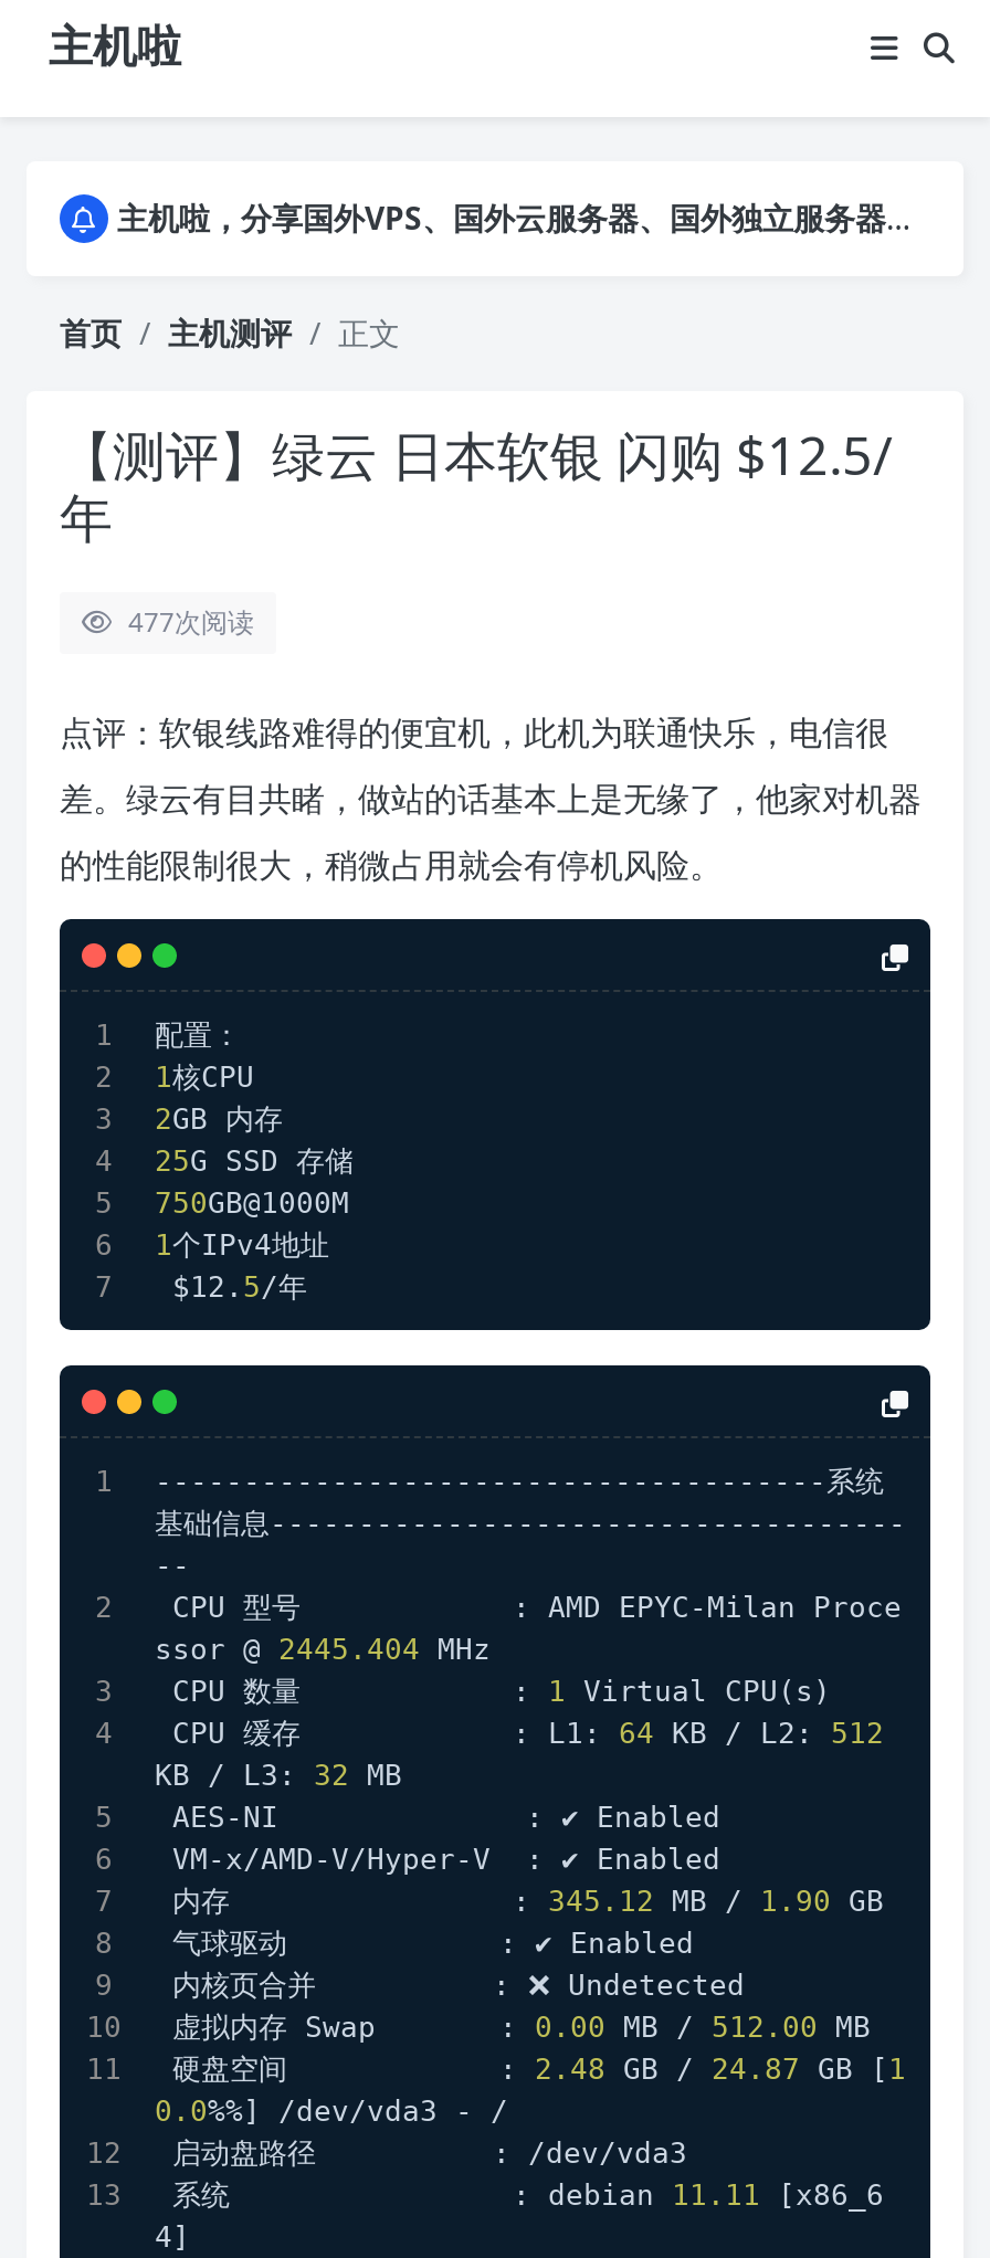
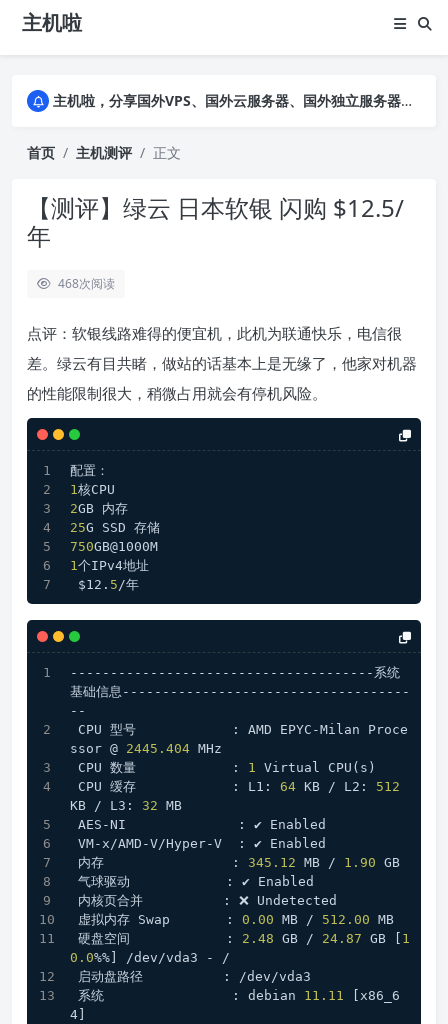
[128,603,254,641] 477次阅读 -> [58,275,115,292] 468次阅读

